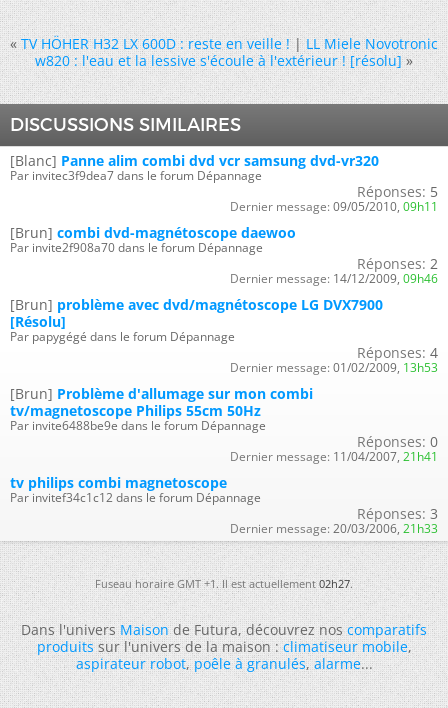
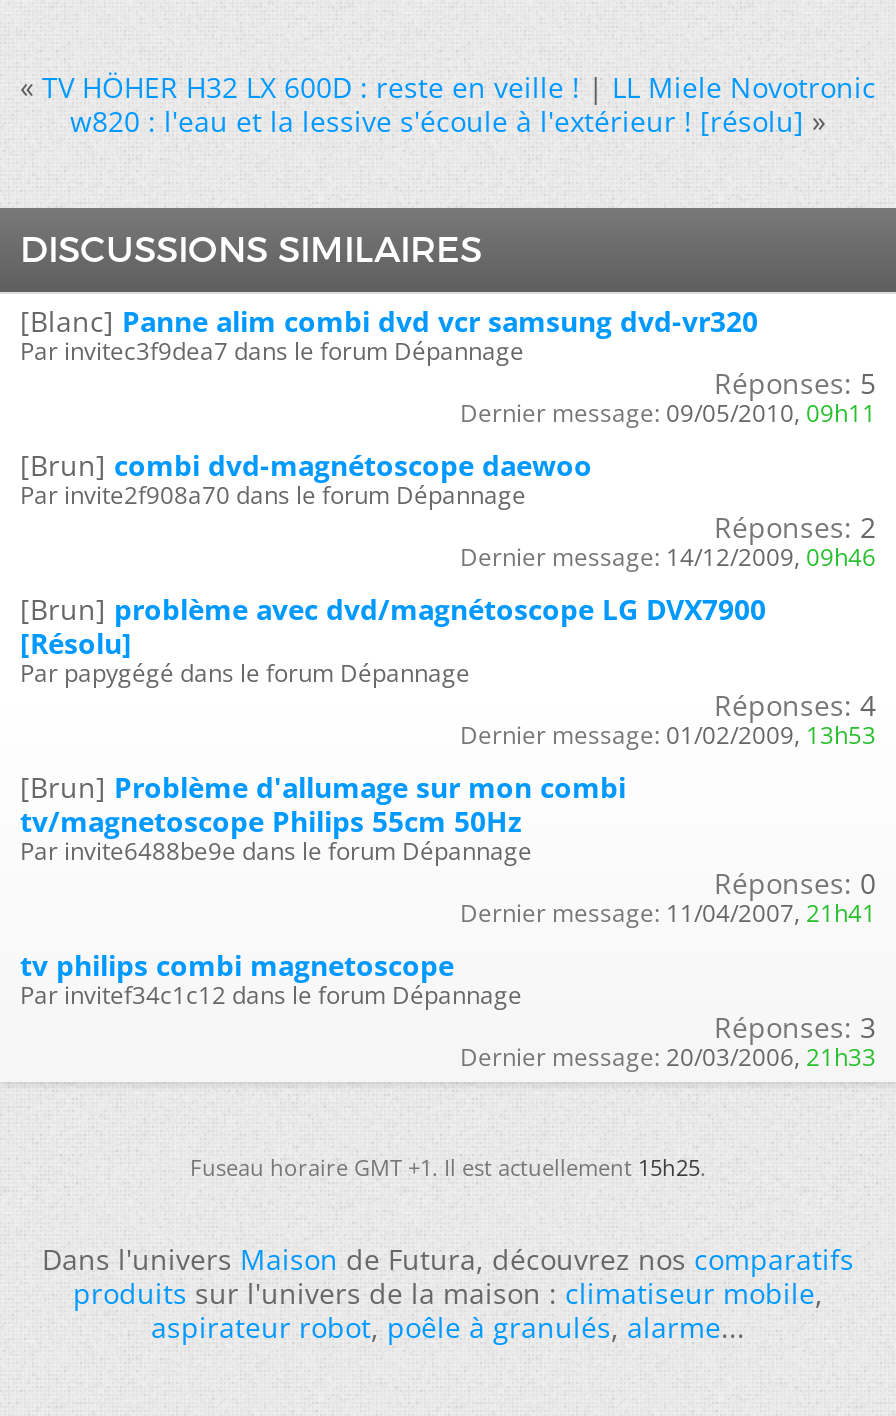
[95,576,353,591] Fuseau horaire GMT +1. Il est actuellement 02h27. -> [190,1152,706,1182] Fuseau horaire GMT +1. Il est actuellement 15h25.

